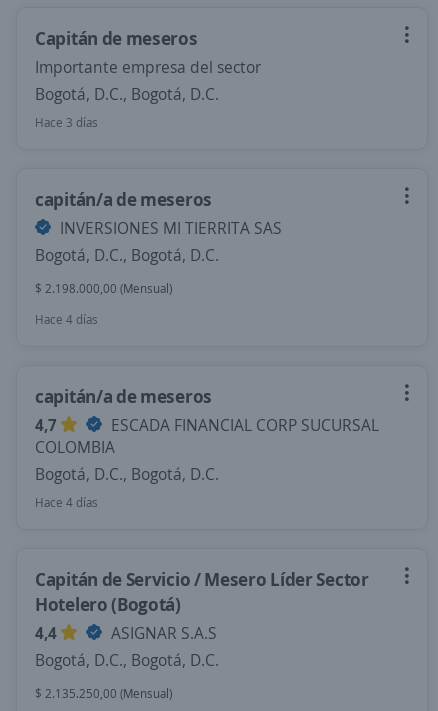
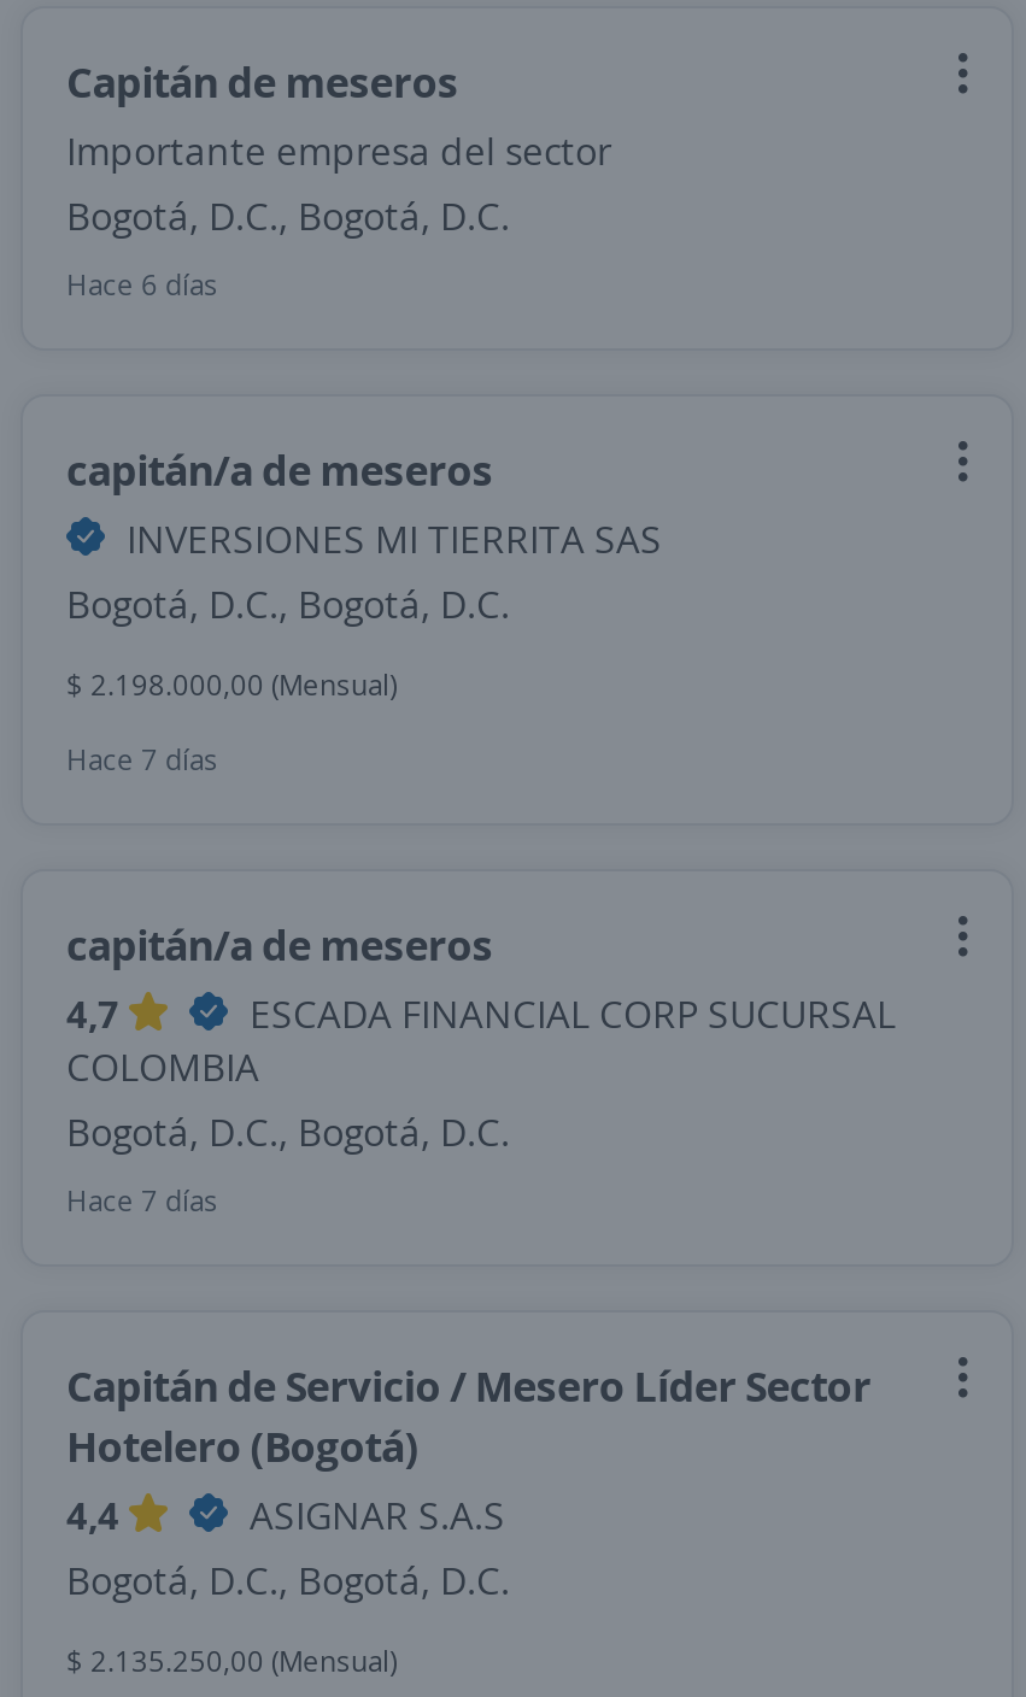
[35,114,98,131] Hace 3 días -> [66,264,218,305] Hace 6 días
[35,311,98,328] Hace 4 días -> [66,739,218,780] Hace 7 días
[35,494,98,511] Hace 4 días -> [66,1180,218,1221] Hace 7 días

